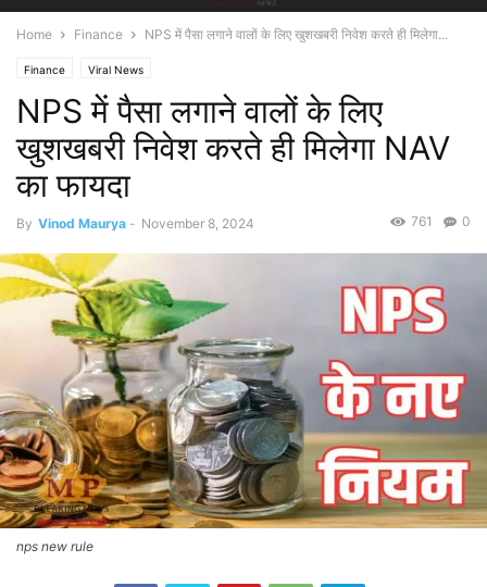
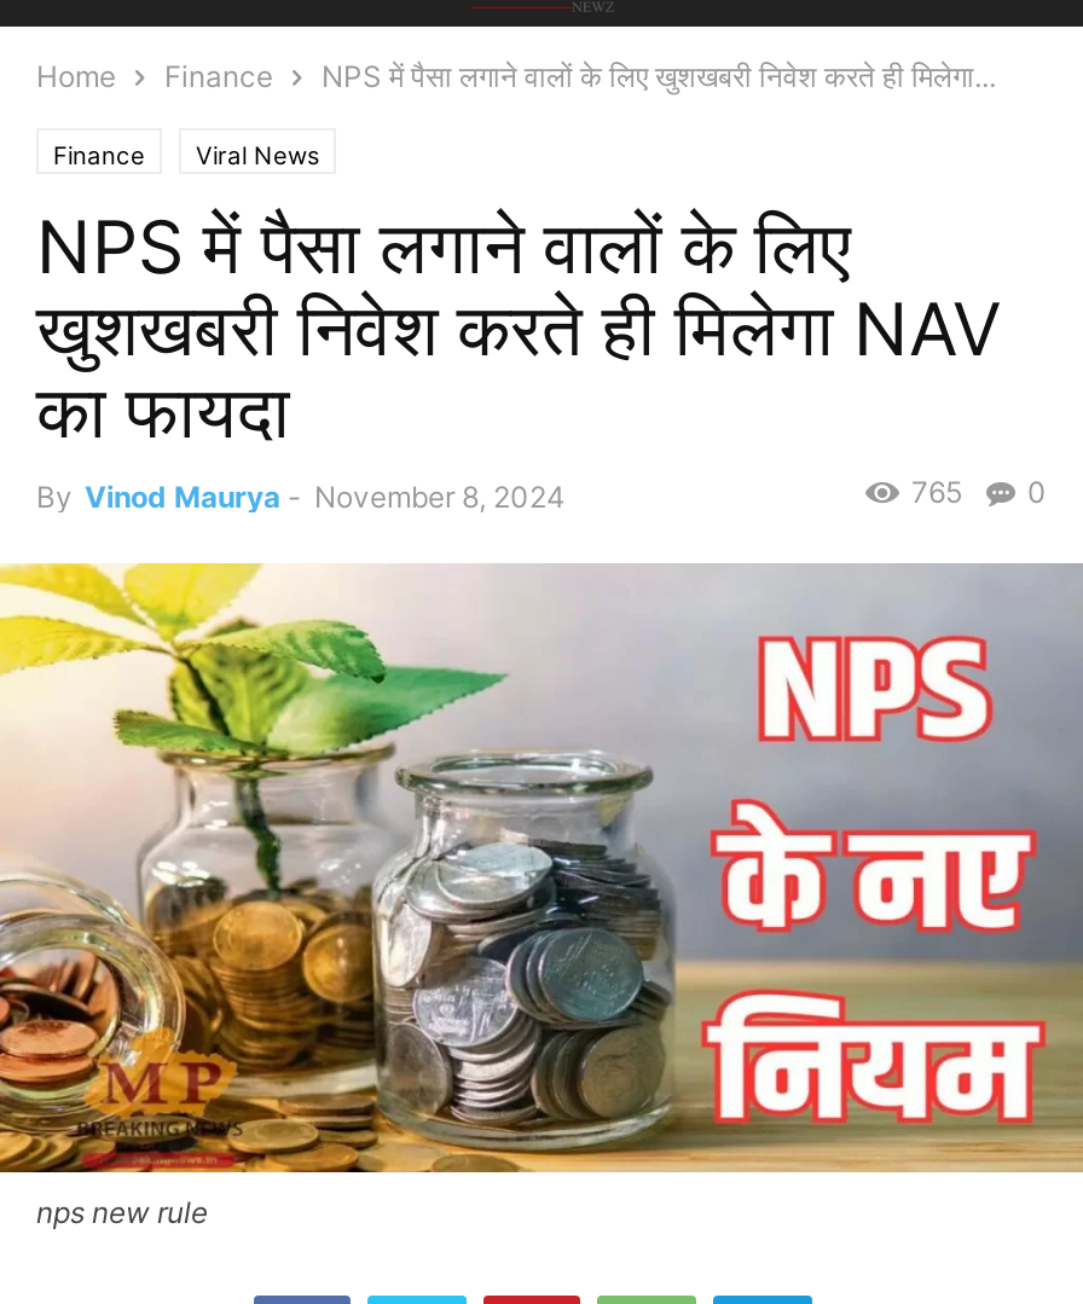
[411,213,471,229] 761 0 -> [911,474,1047,510] 765 0

